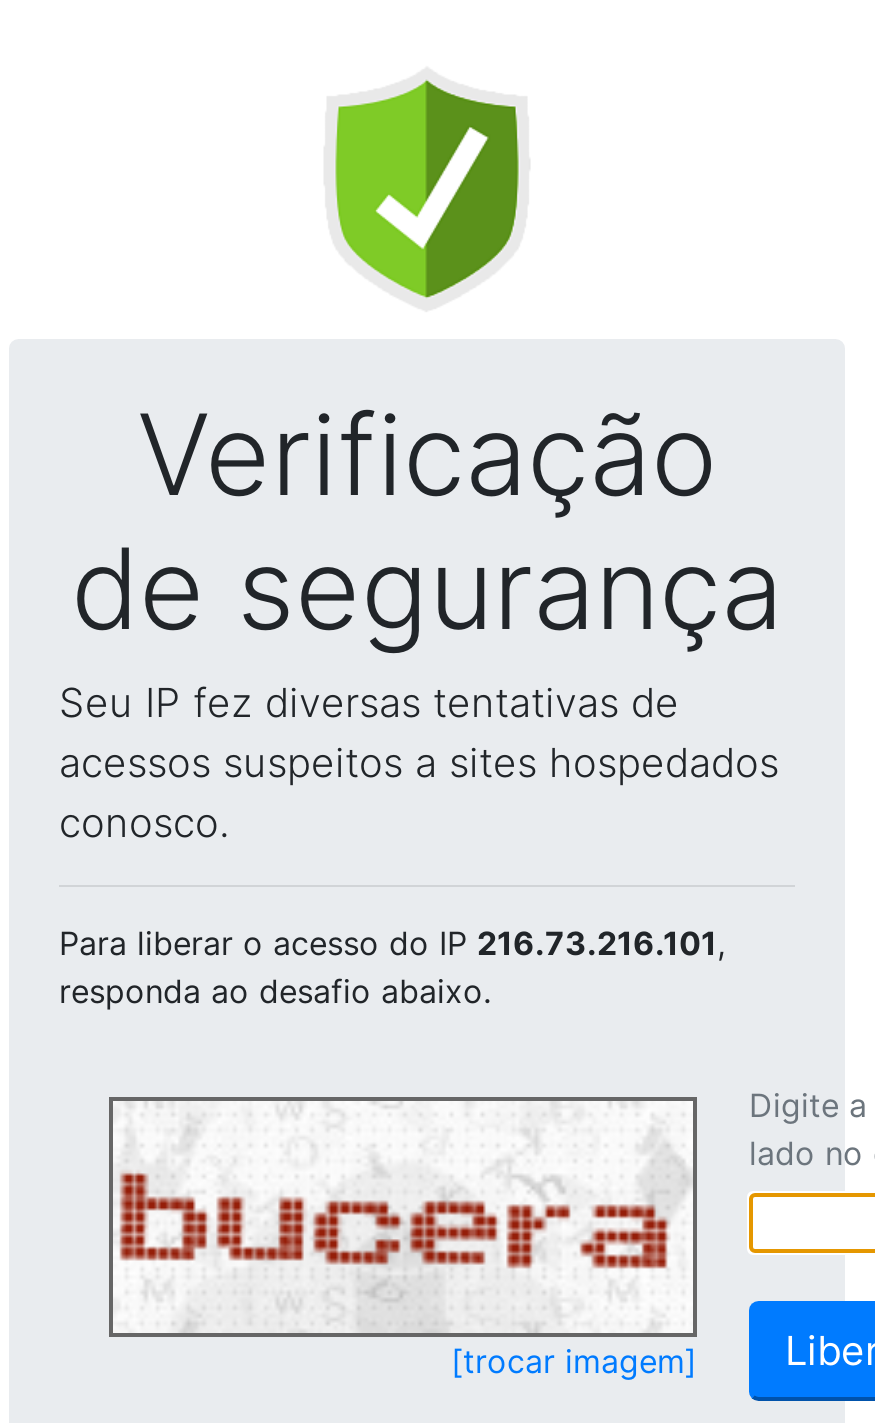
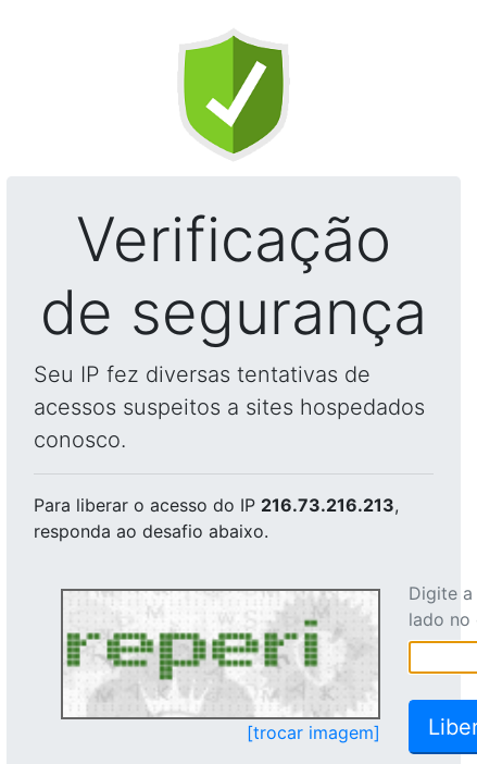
[59,923,725,963] Para liberar o acesso do IP 216.73.216.101, -> [34,494,399,516] Para liberar o acesso do IP 216.73.216.213,
[119,1129,669,1305] [image] -> [66,594,364,702] [image]

